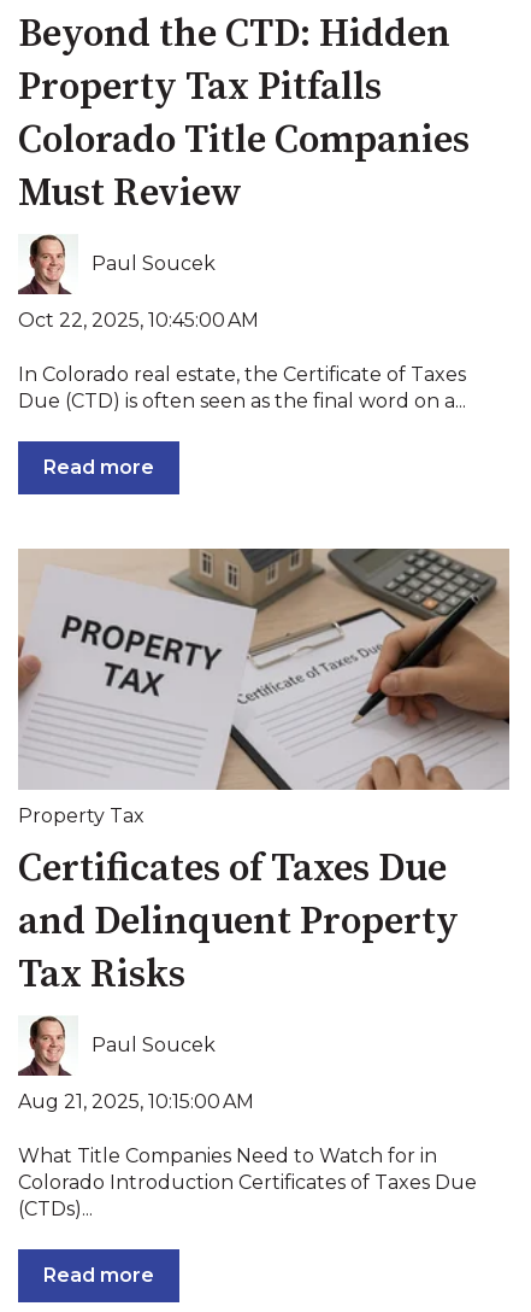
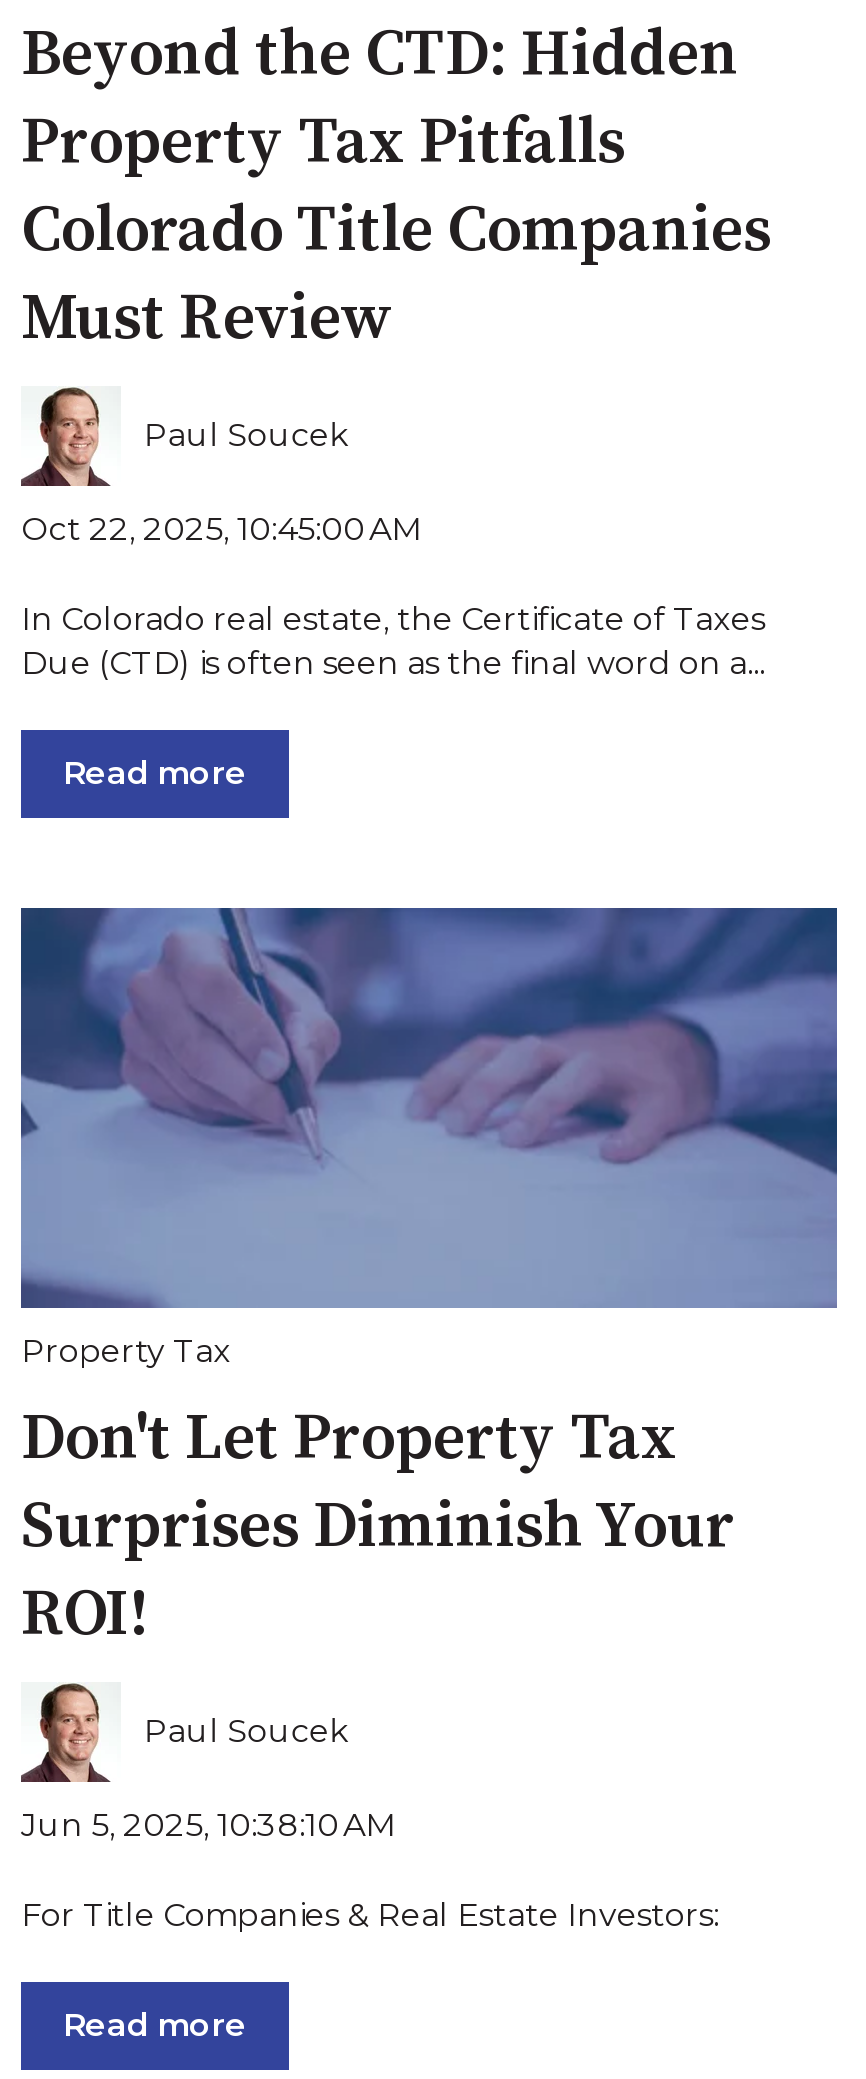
[17,547,511,791] [image] -> [19,906,839,1310] [image]
[18,845,459,1000] Certificates of Taxes Due | and Delinquent Property | Tax Risks -> [21,1400,735,1656] Don't Let Property Tax | Surprises Diminish Your | ROI!
[18,1091,254,1114] Aug 21, 2025, 10:15:00 AM -> [21,1807,395,1845] Jun 5, 2025, 10:38:10 AM
[18,1144,477,1220] What Title Companies Need to Watch for in | Colorado Introduction Certificates of Taxes Due | (CTDs)... -> [21,1896,719,1934] For Title Companies & Real Estate Investors:

